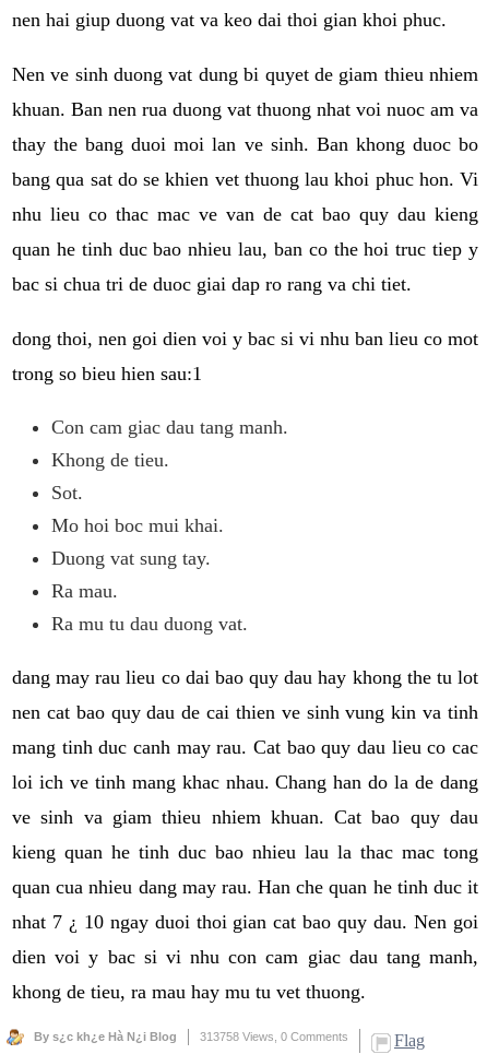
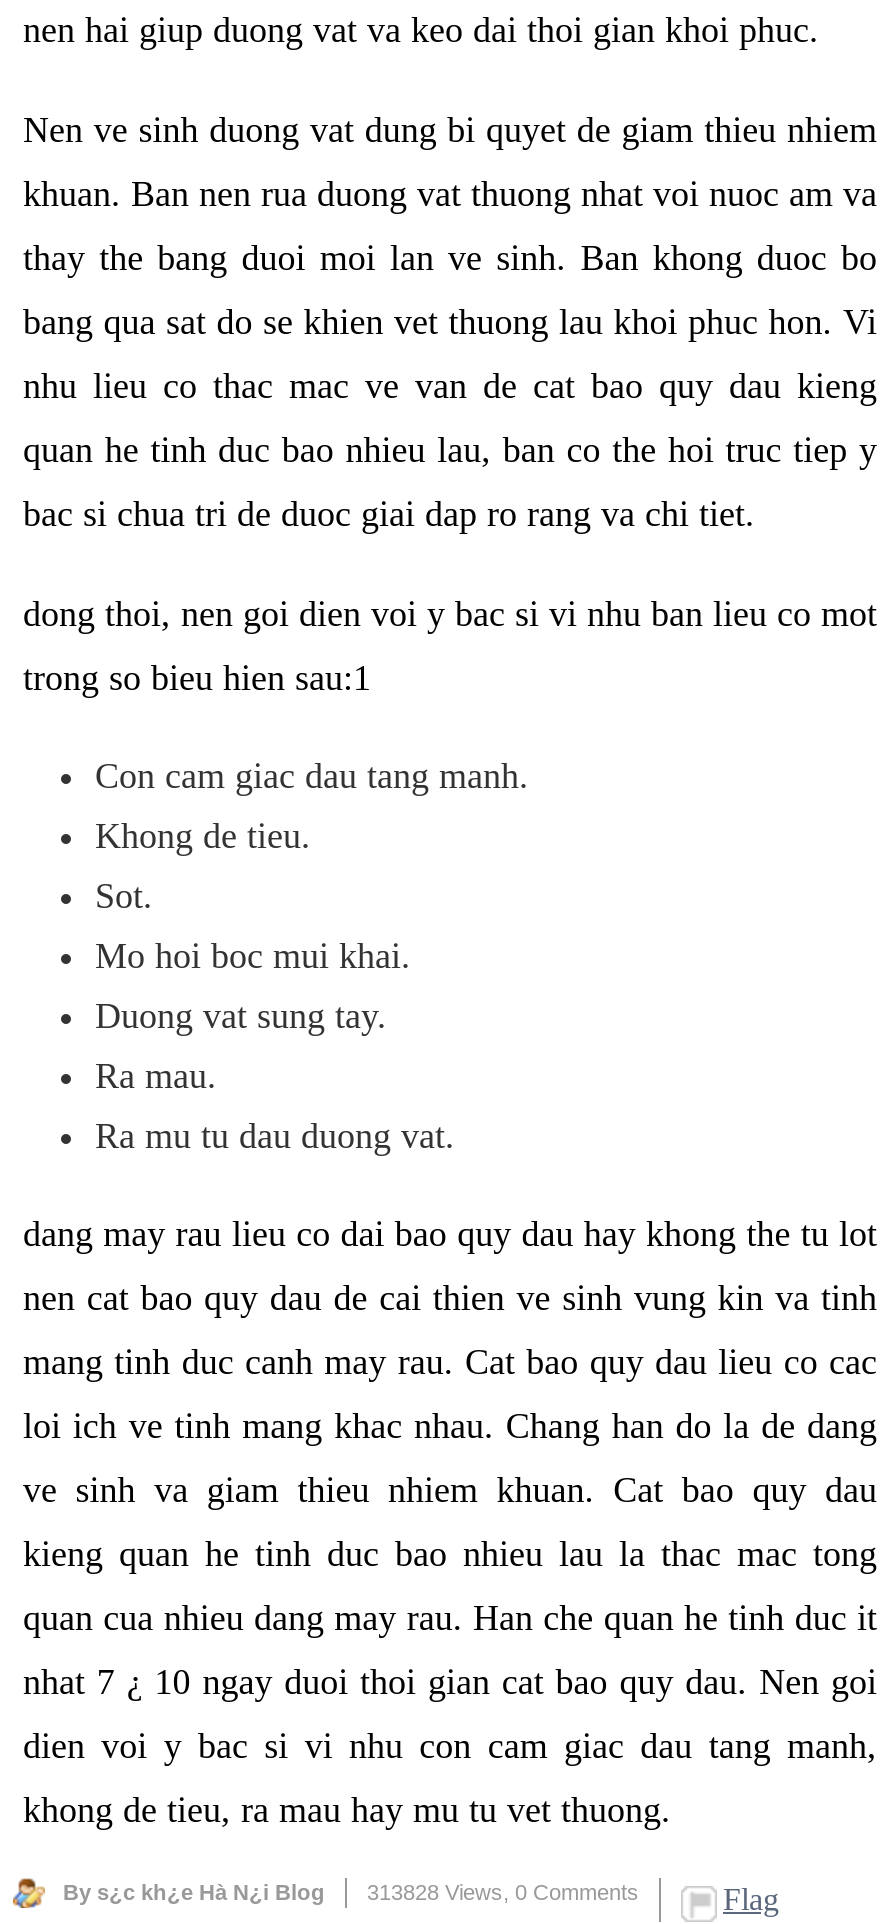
[200,1030,348,1043] 313758 Views, 0 Comments -> [367,1881,639,1905] 313828 Views, 0 Comments

